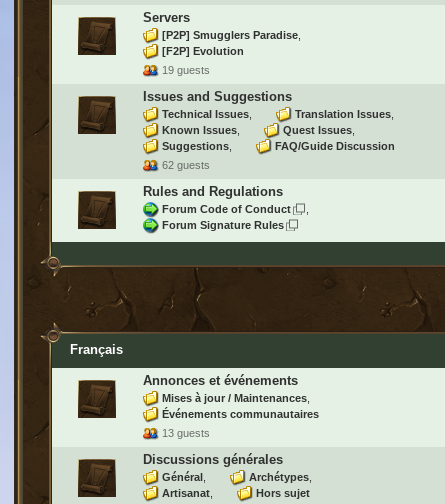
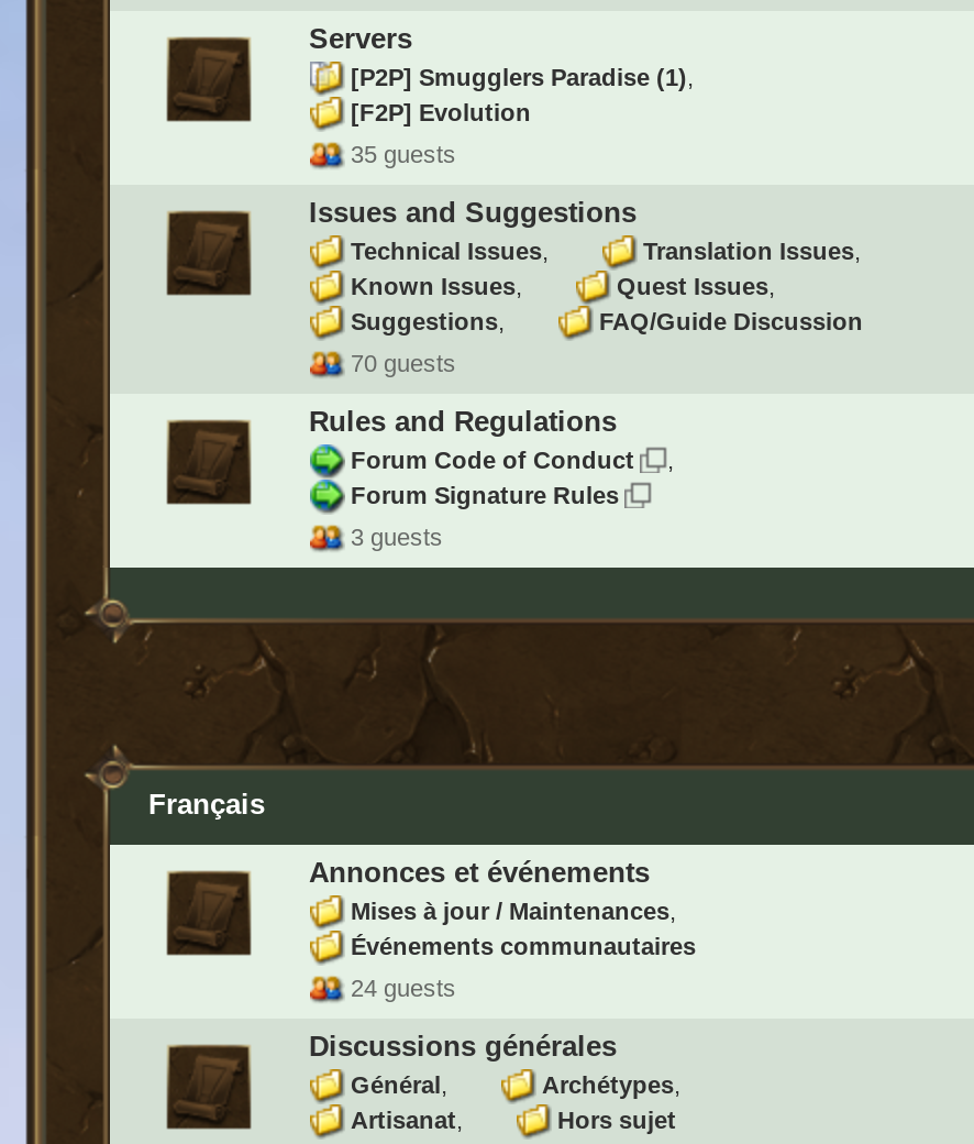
[161,29,297,41] [P2P] Smugglers Paradise -> [351,64,687,90] [P2P] Smugglers Paradise (1)
[158,64,209,76] 19 guests -> [344,141,456,167] 35 guests
[158,159,209,171] 62 guests -> [344,350,456,376] 70 guests
none -> [344,523,443,550] 3 guests
[158,427,209,439] 13 guests -> [344,974,456,1001] 24 guests

